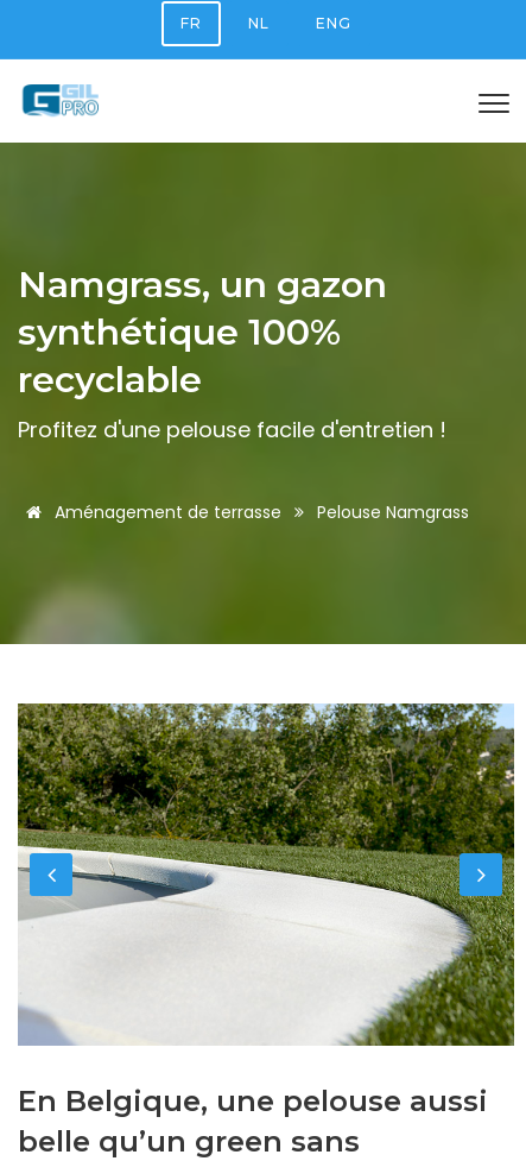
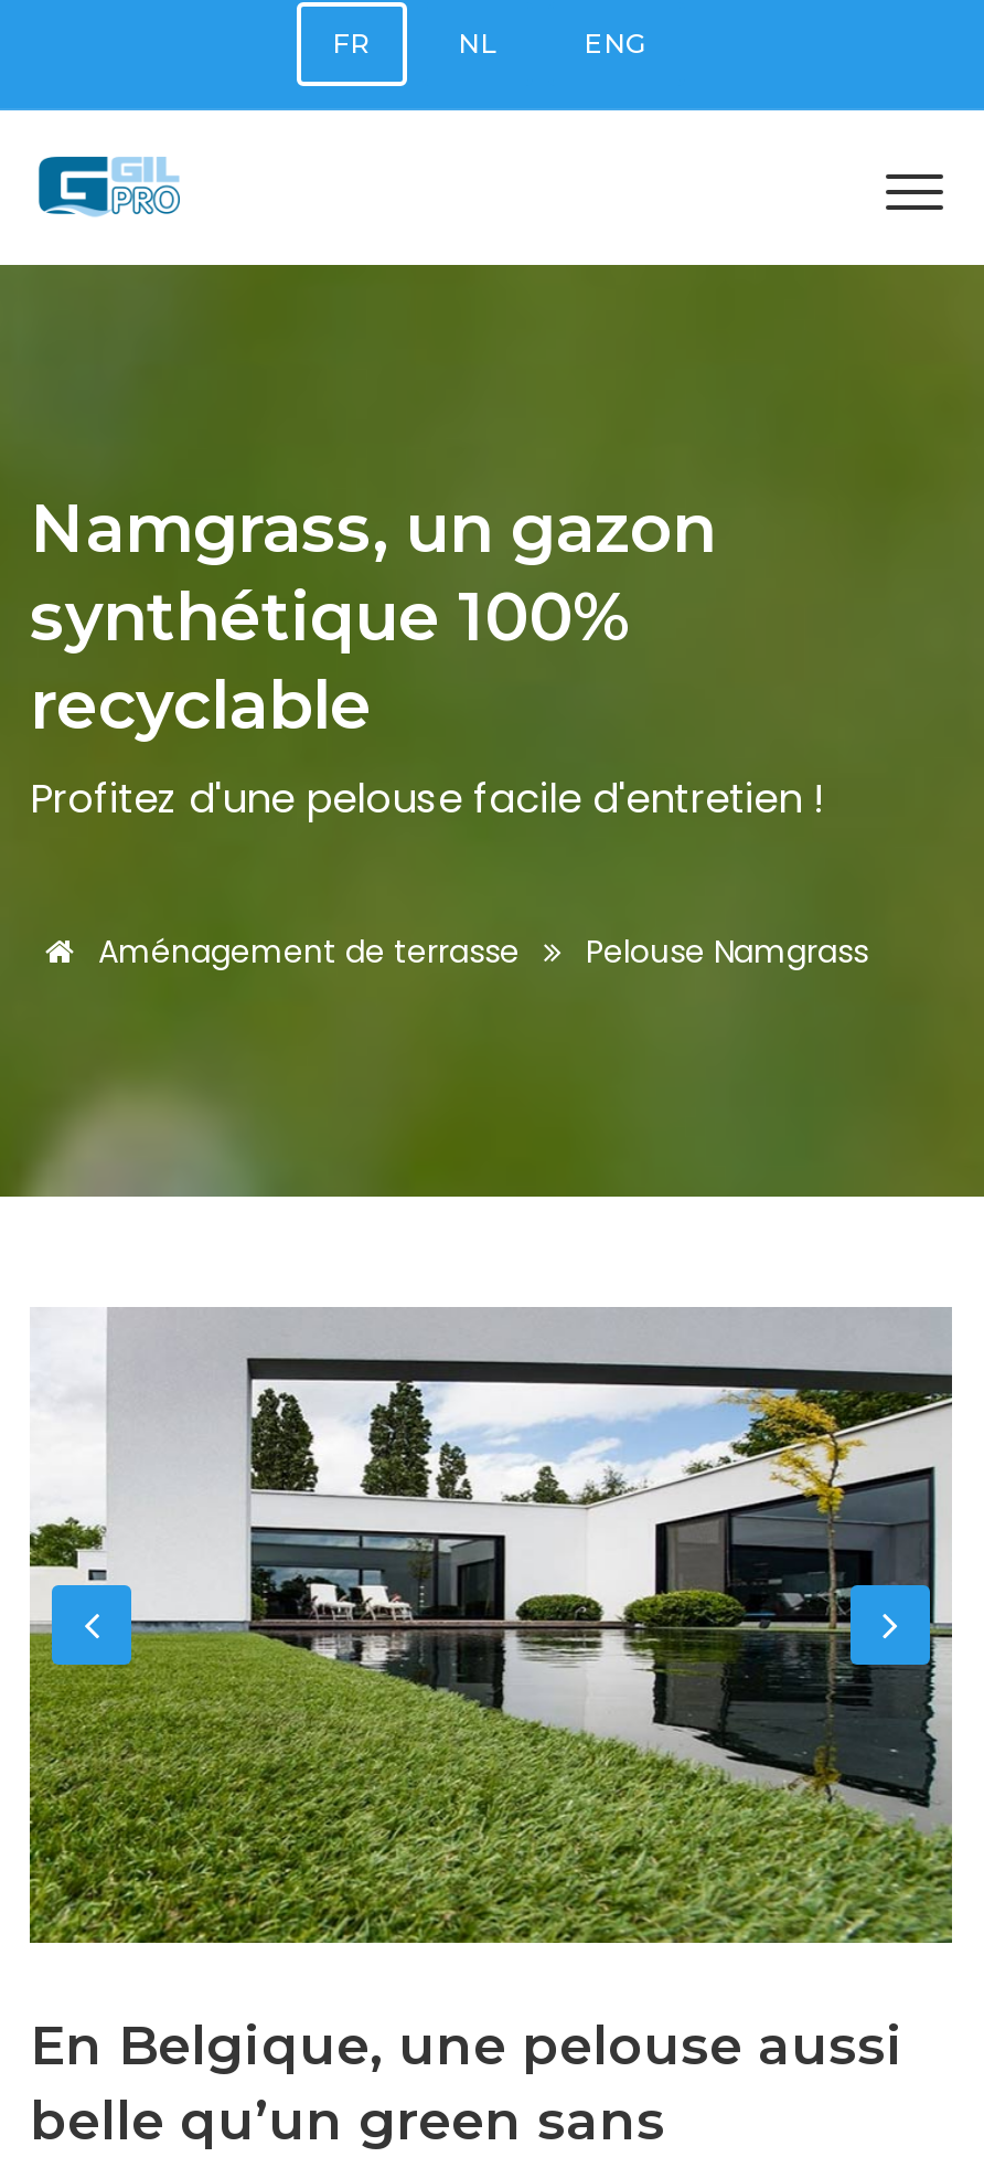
[17,702,515,1046] [image] -> [28,1307,954,1945] [image]

